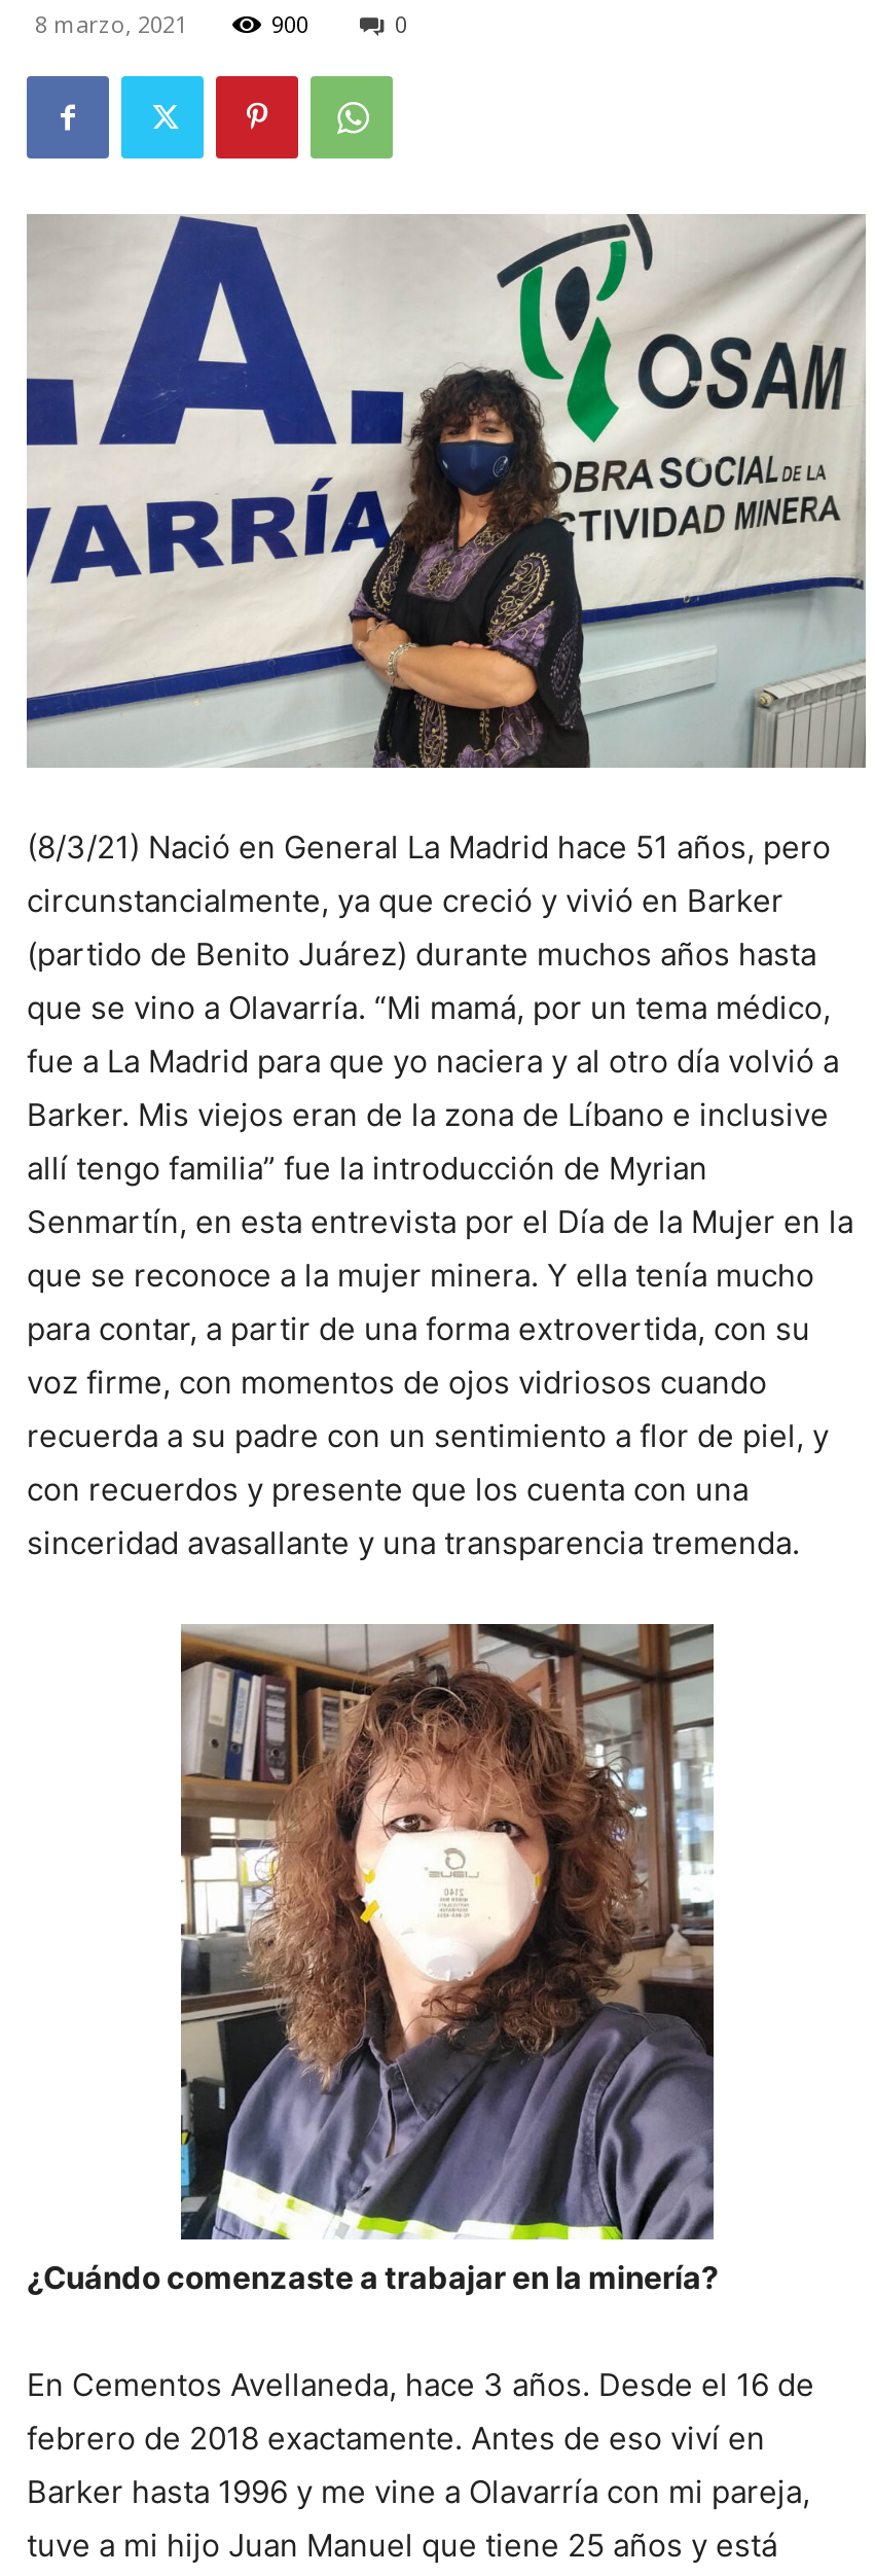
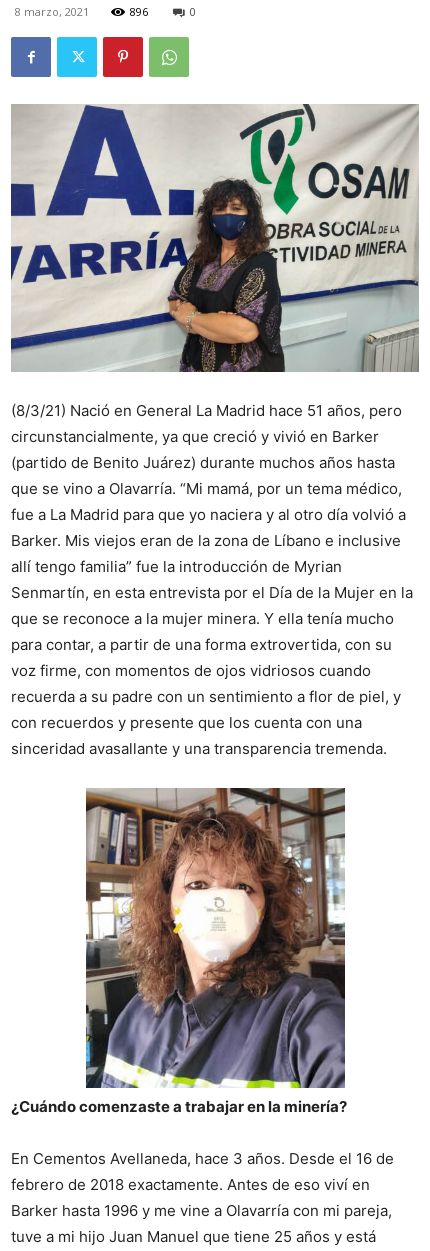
[271,8,308,39] 900 -> [130,4,148,19] 896

